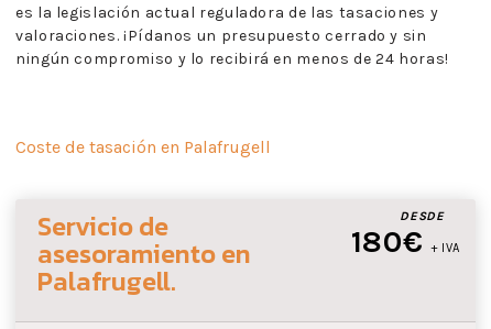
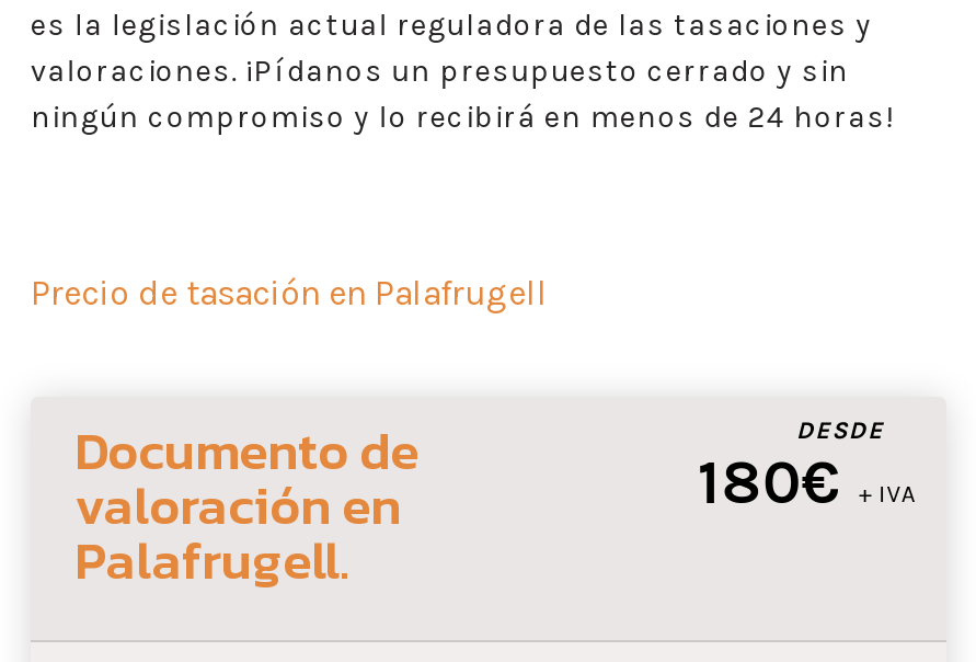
[15,136,271,157] Coste de tasación en Palafrugell -> [31,272,548,313] Precio de tasación en Palafrugell
[37,207,168,245] Servicio de -> [74,412,418,489] Documento de
[37,234,251,273] asesoramientoen -> [74,467,401,544] valoraciónen

